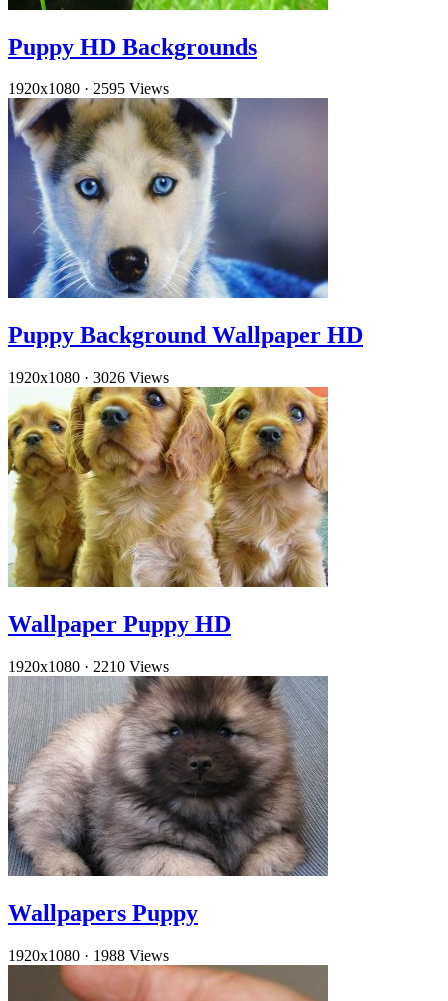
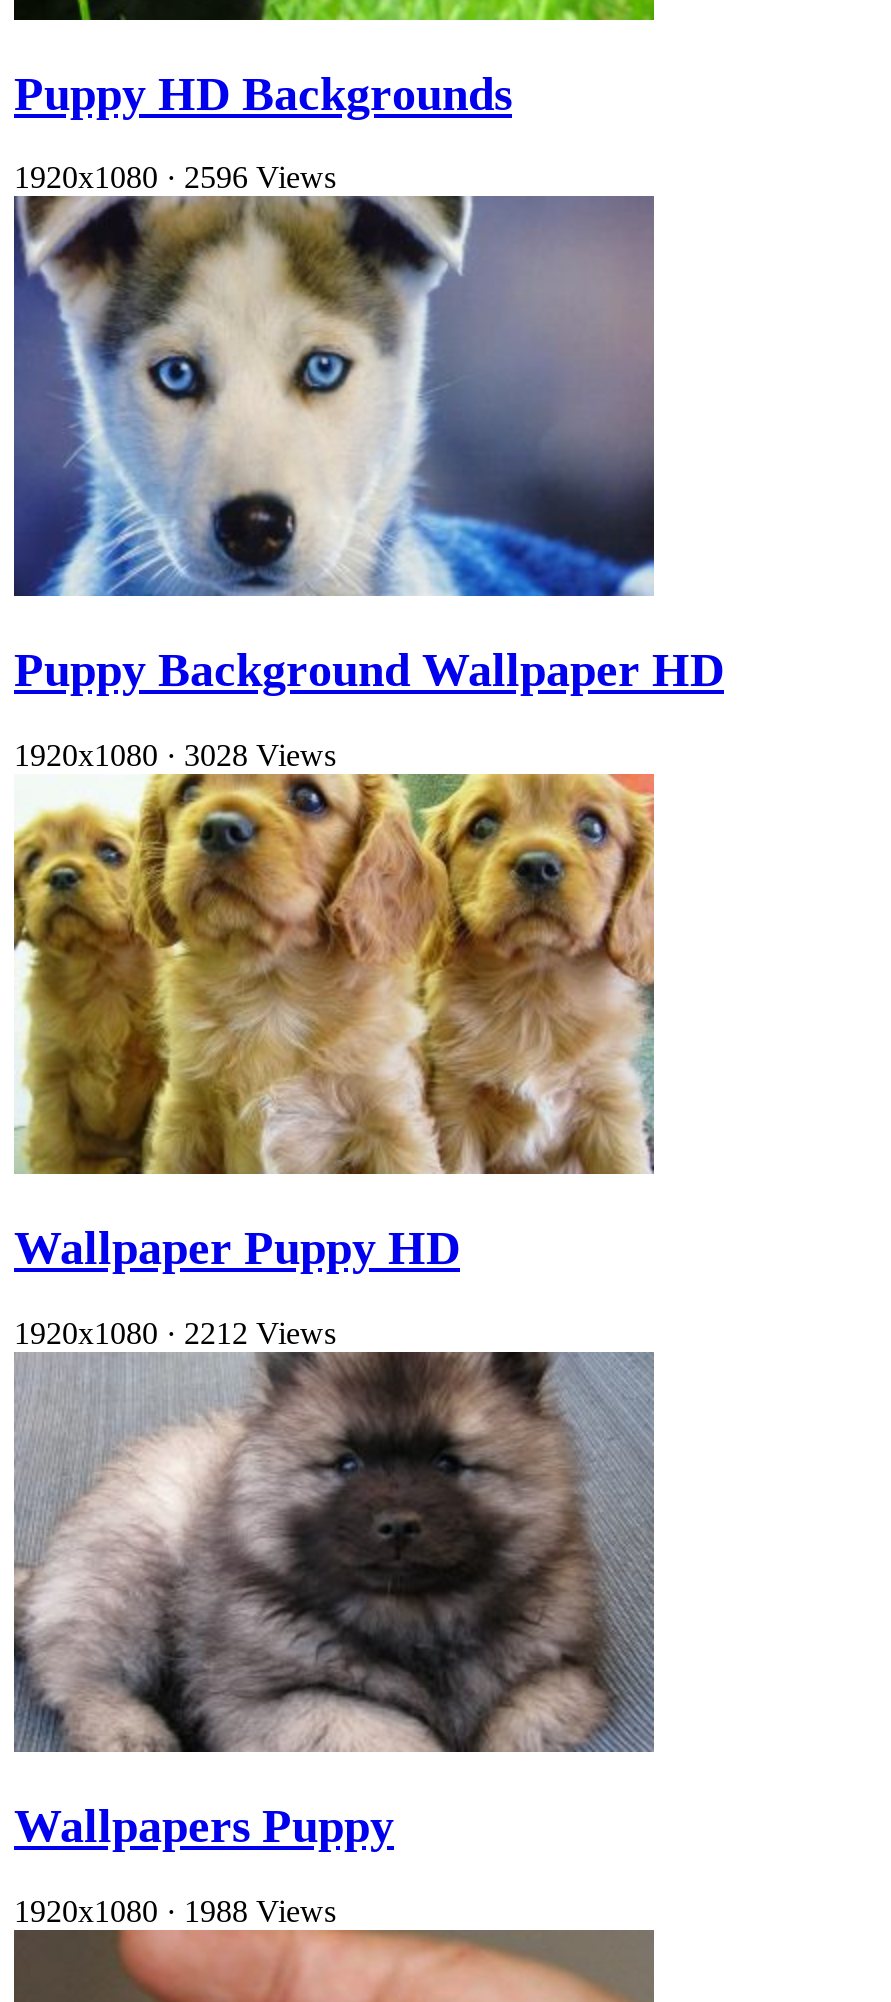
[8,80,169,97] 1920x1080 · 2595 Views -> [14,161,336,195] 1920x1080 · 2596 Views
[8,369,169,386] 1920x1080 · 3026 Views -> [14,739,336,773] 1920x1080 · 3028 Views
[8,658,169,675] 1920x1080 · 2210 Views -> [14,1316,336,1350] 1920x1080 · 2212 Views

